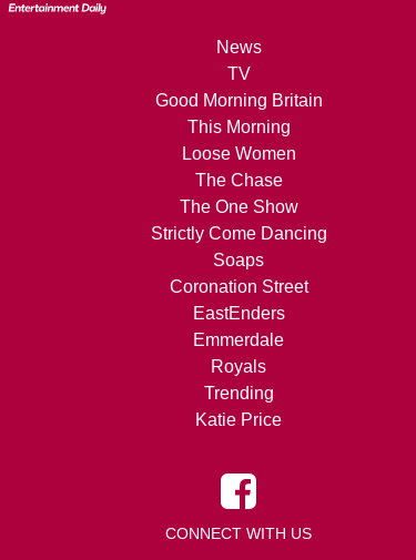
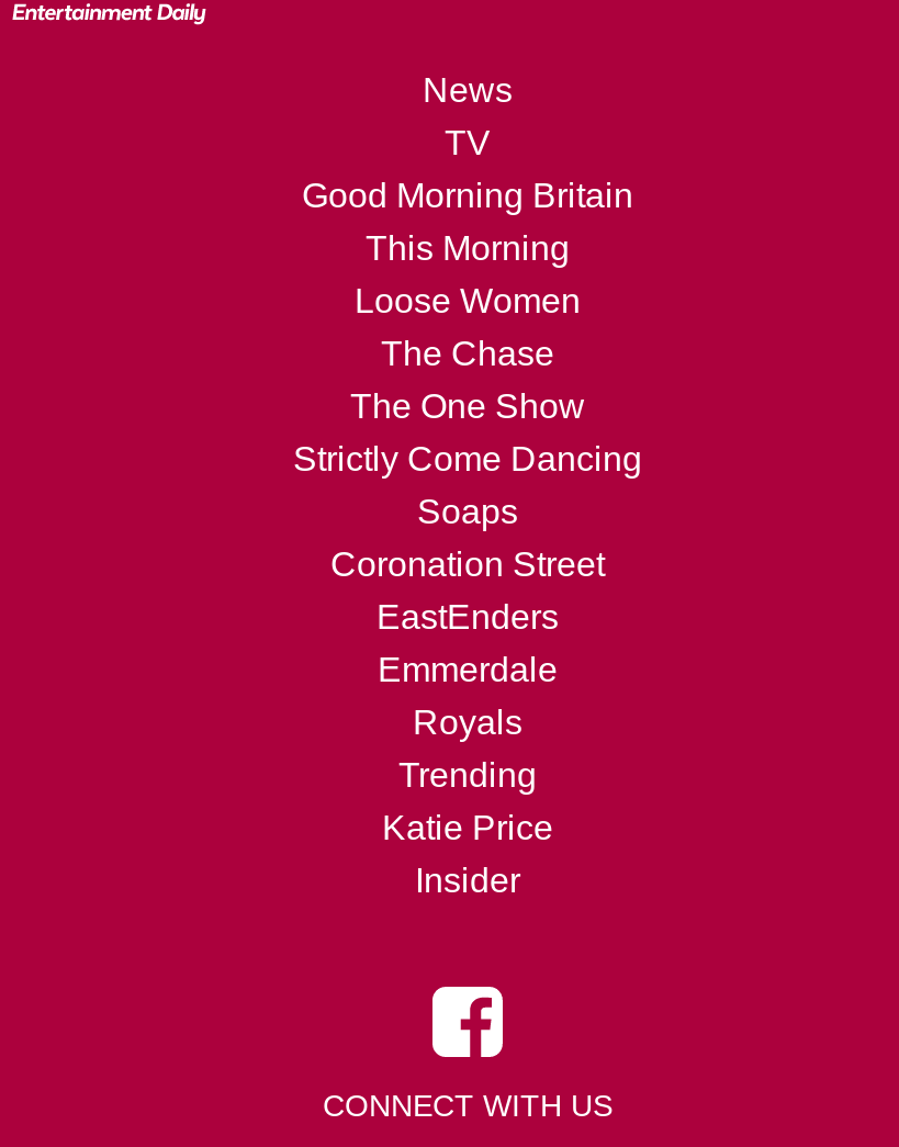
none -> [415,863,520,900] Insider

